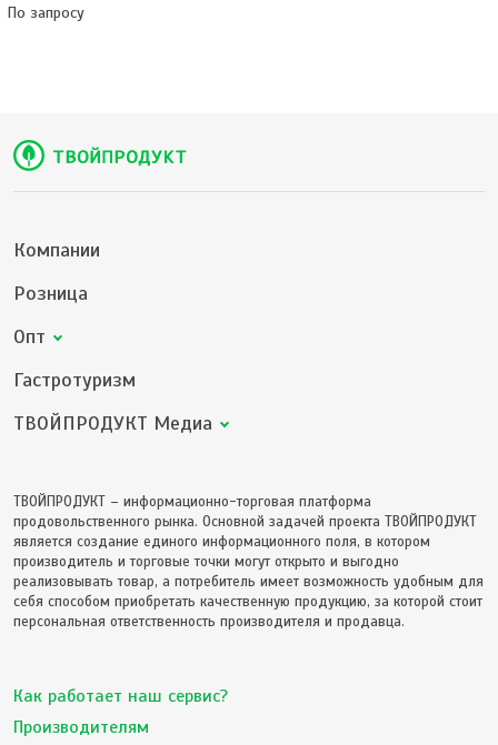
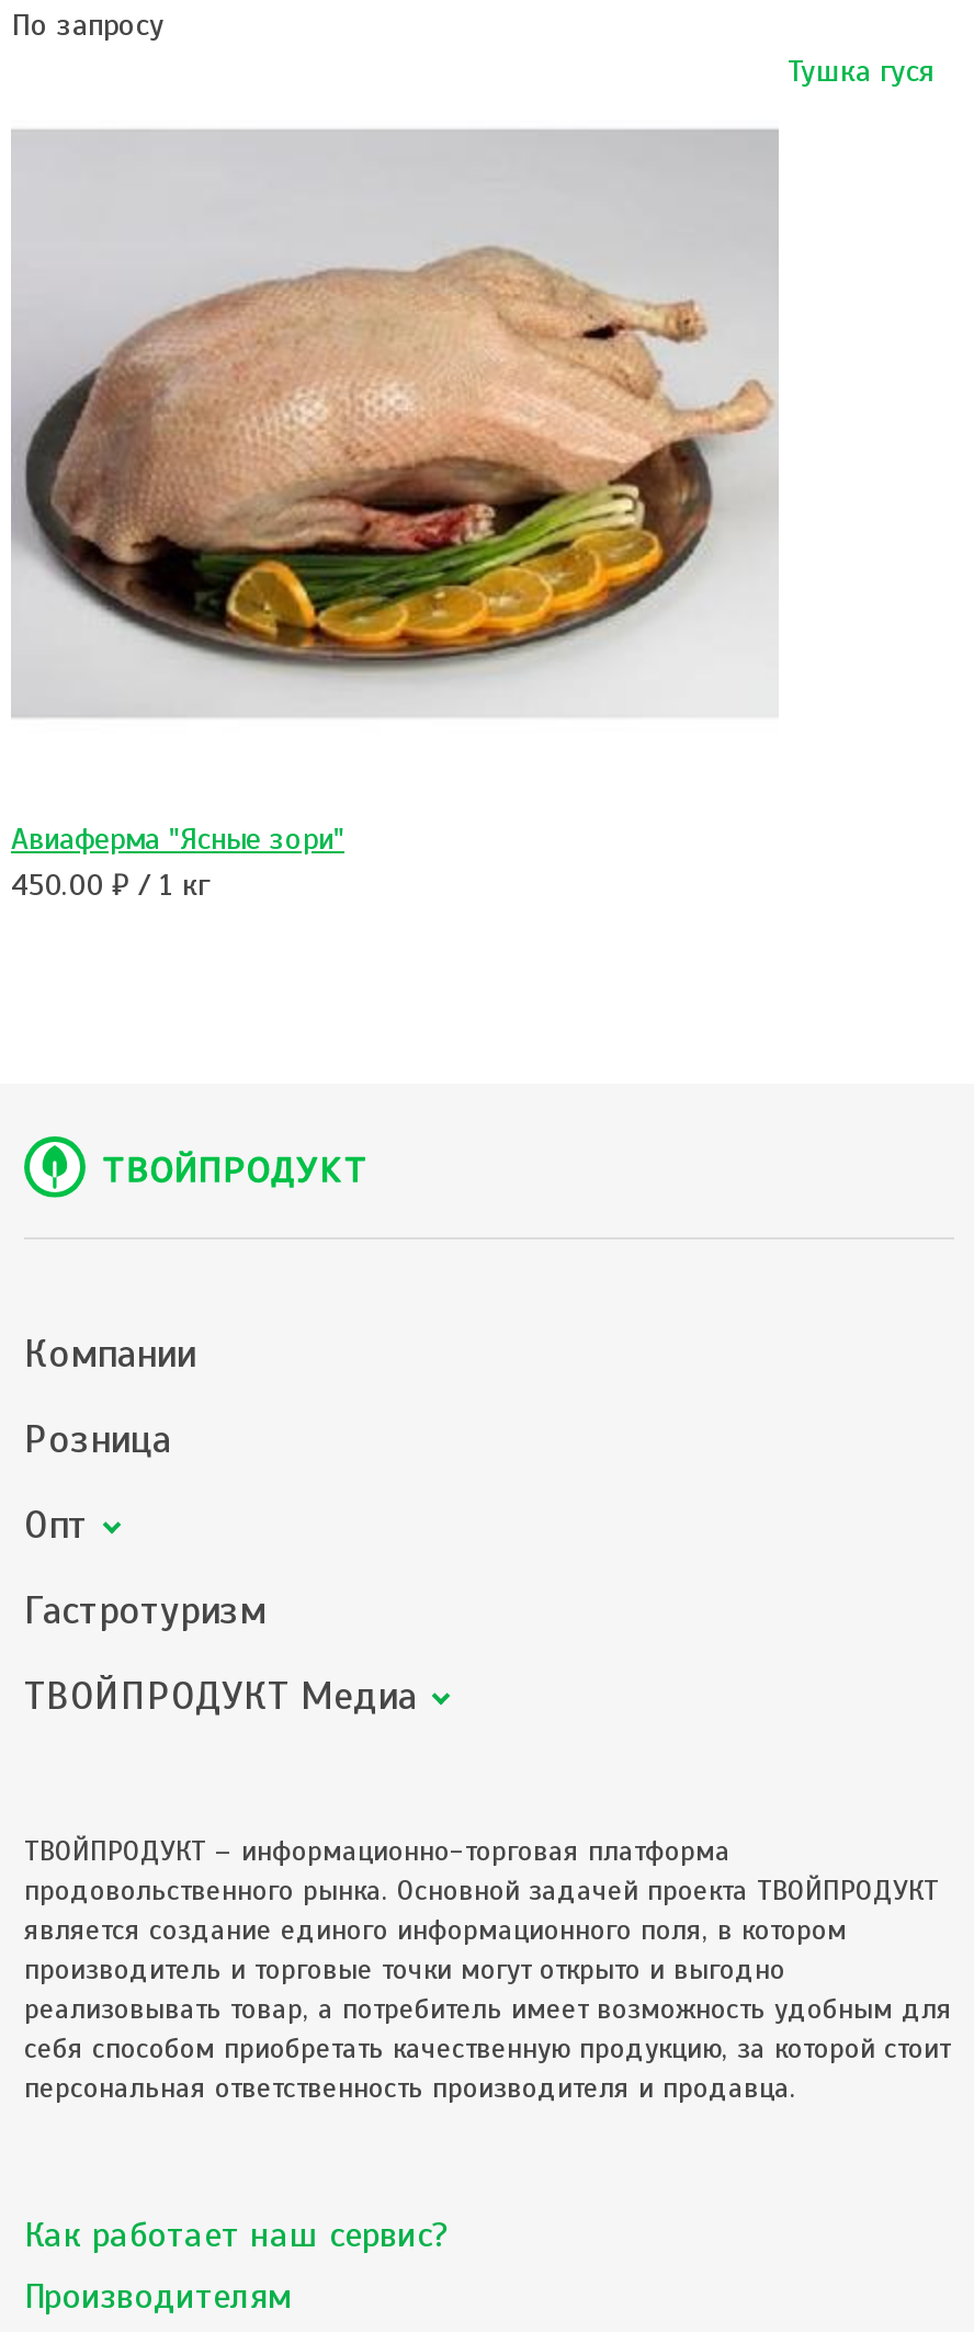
none -> [11,820,344,903] Авиаферма "Ясные зори" | 450.00 ₽ / 1 кг
none -> [11,127,779,717] [image]
none -> [788,52,935,90] Тушка гуся

